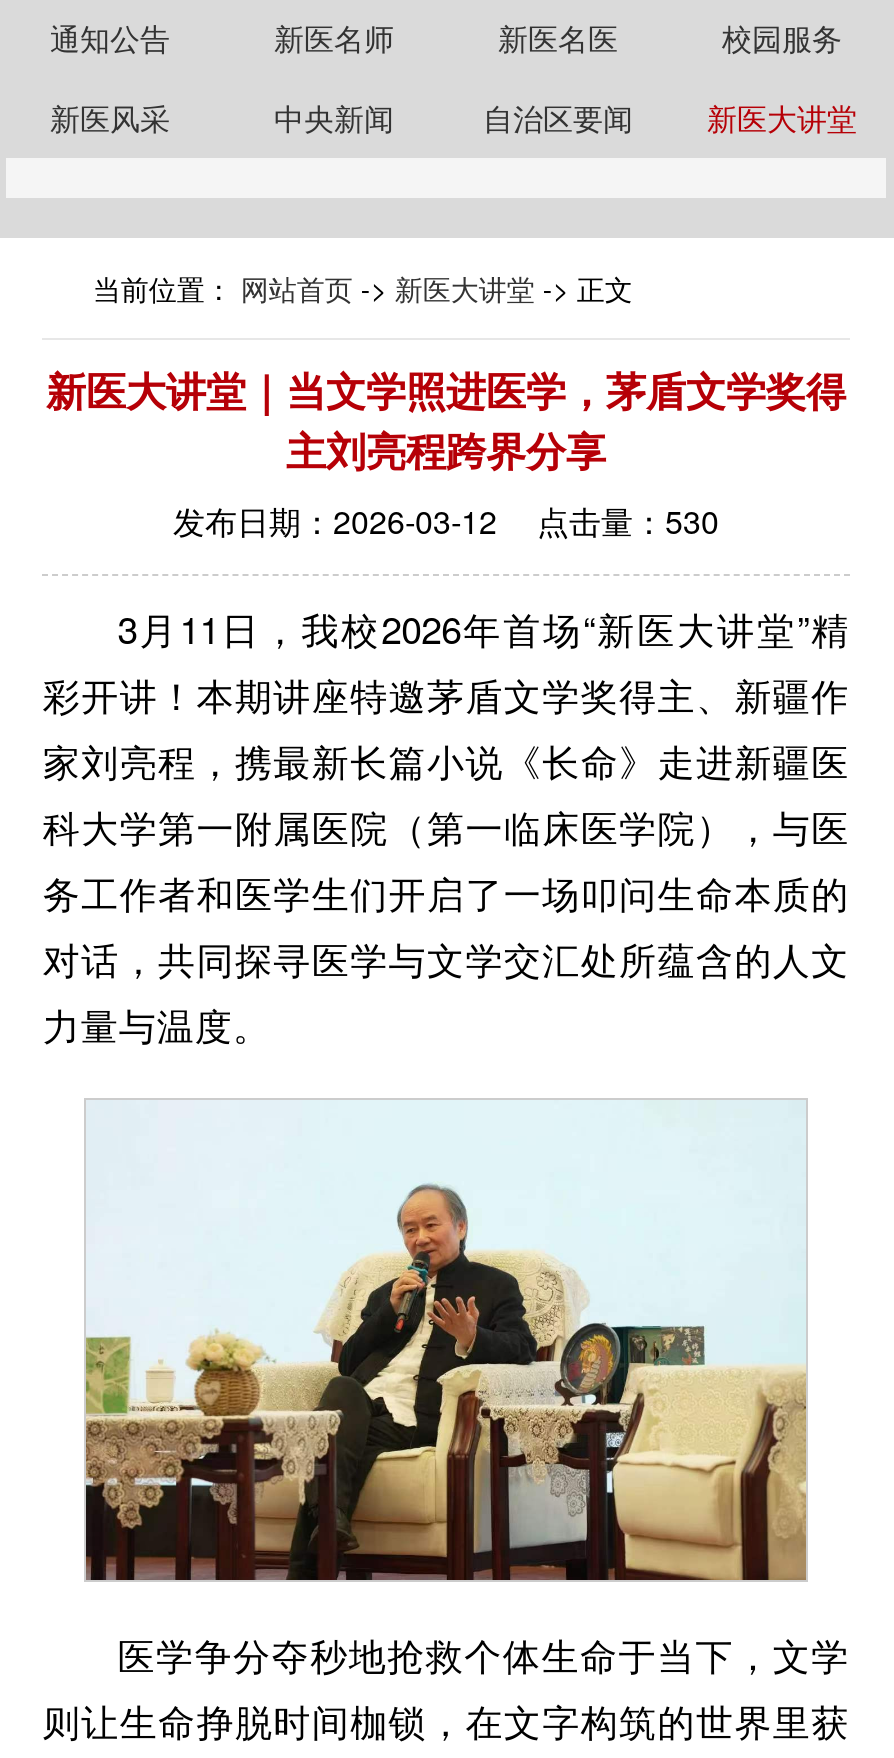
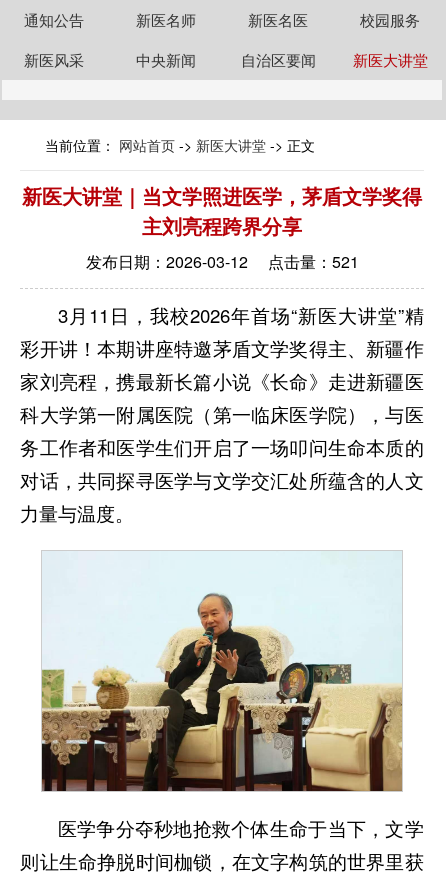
[173,498,719,544] 发布日期：2026-03-12 点击量：530 -> [85,250,358,273] 发布日期：2026-03-12 点击量：521

